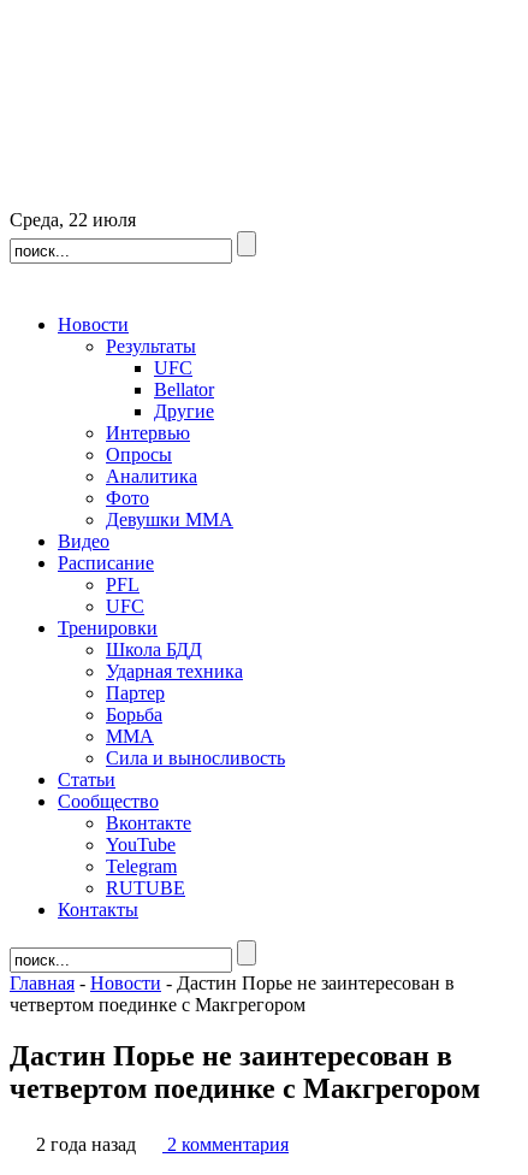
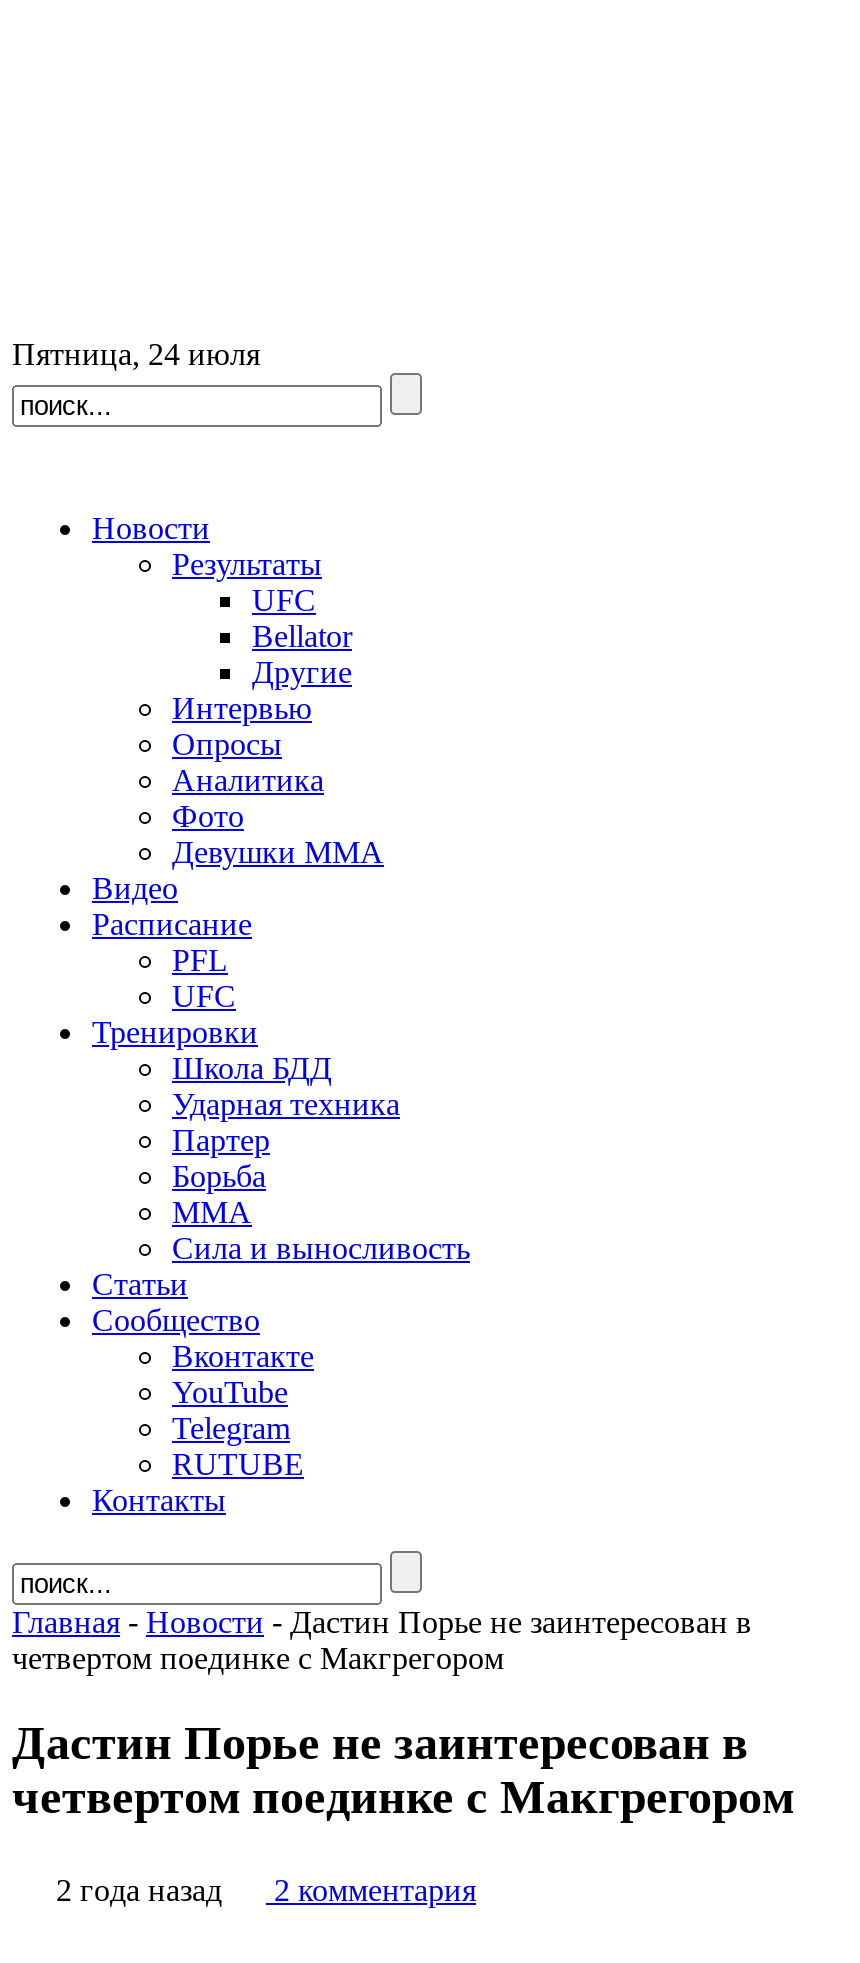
[10,209,136,230] Среда, 22 июля -> [12,337,260,371] Пятница, 24 июля

